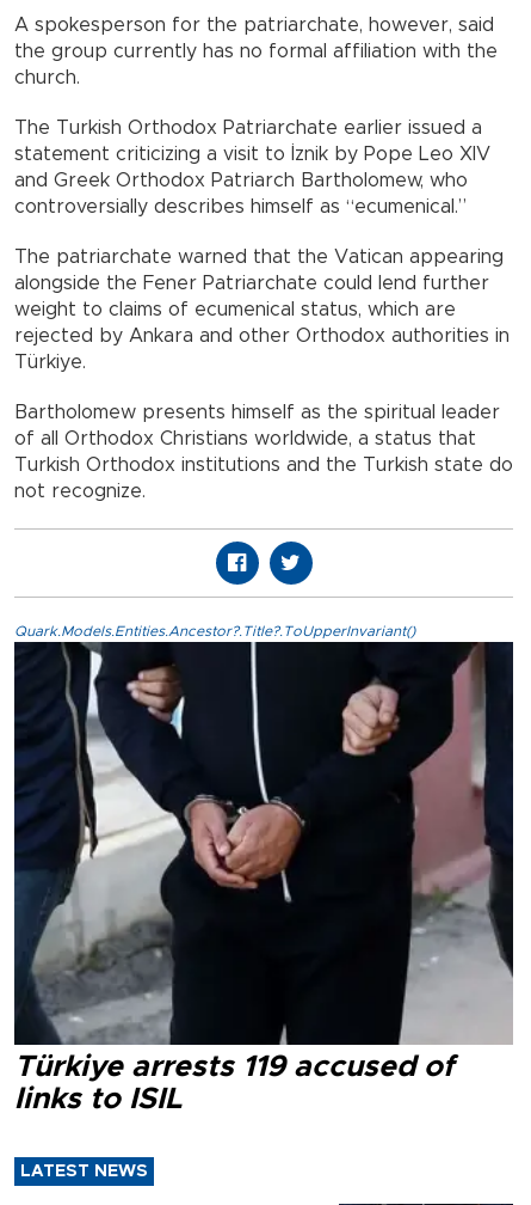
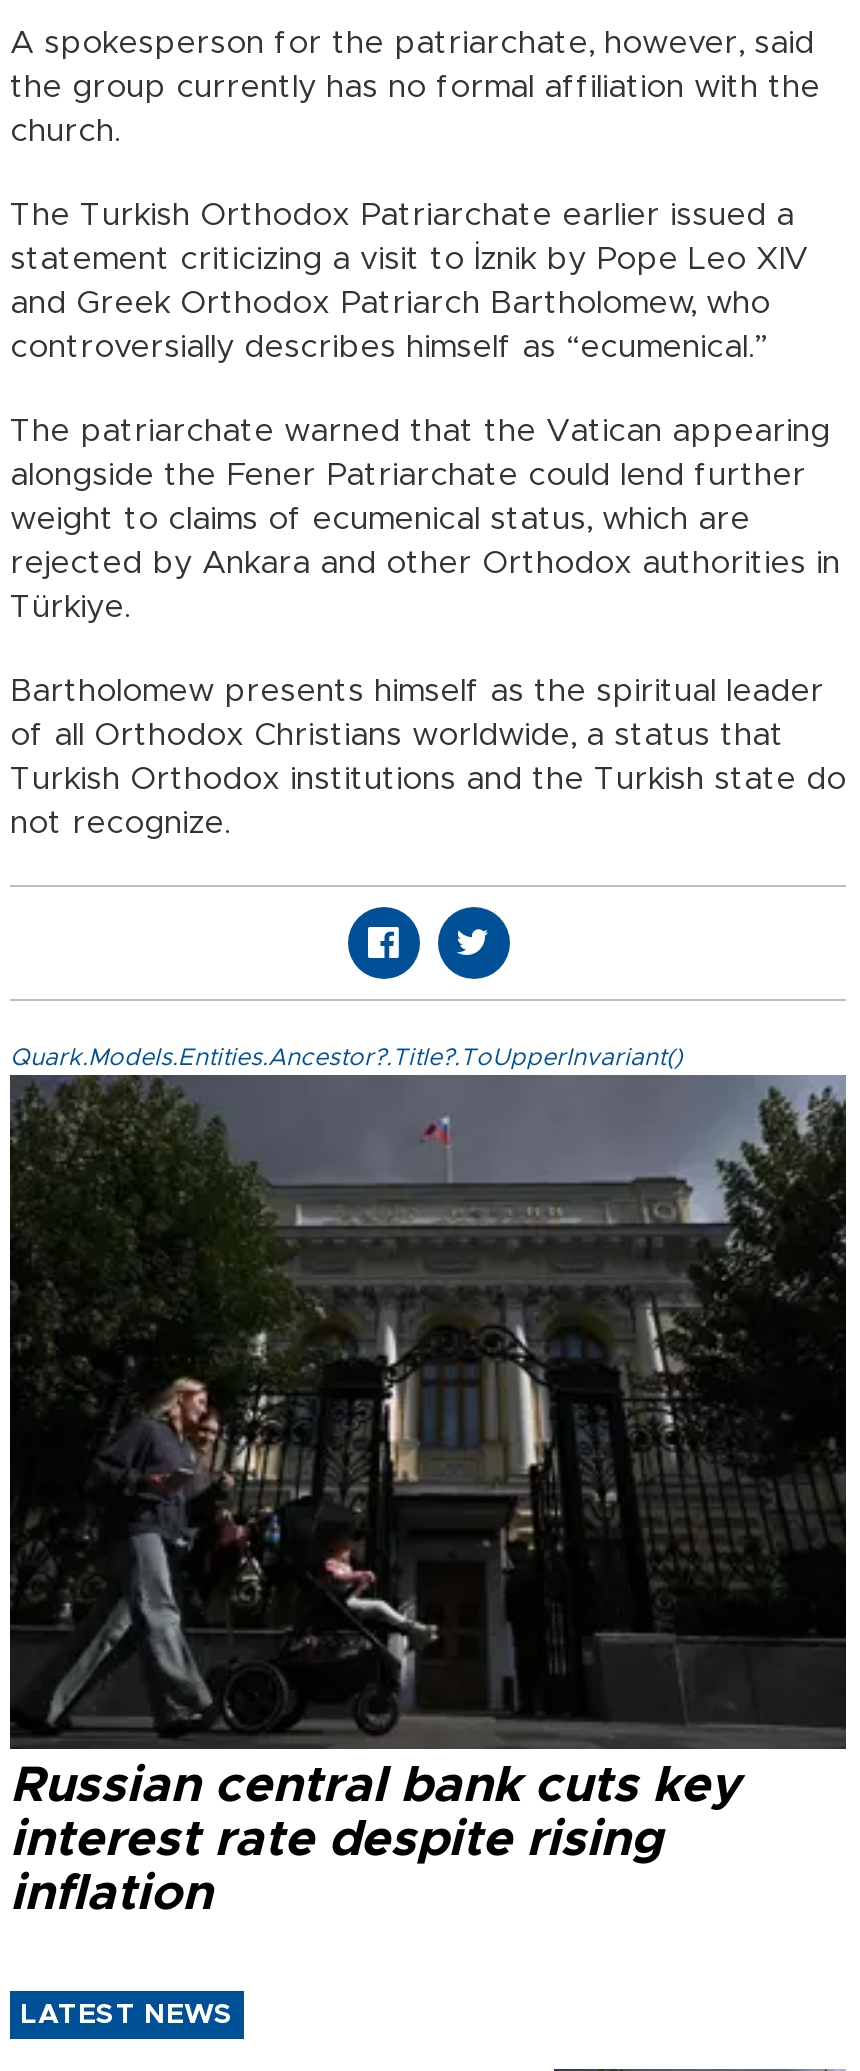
[14,641,513,1114] [image] | Türkiye arrests 119 accused of | links to ISIL -> [10,1073,846,1919] [image] | Russian central bank cuts key | interest rate despite rising | inflation

